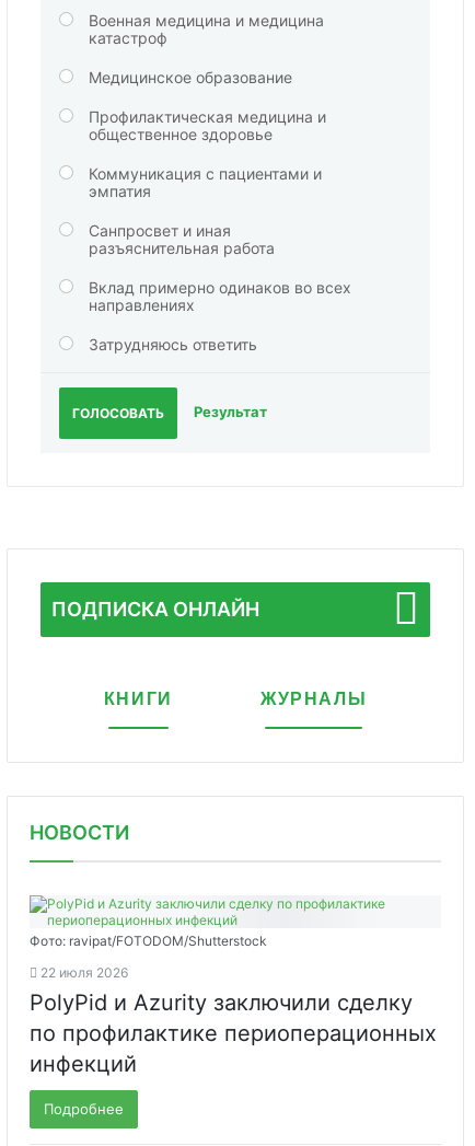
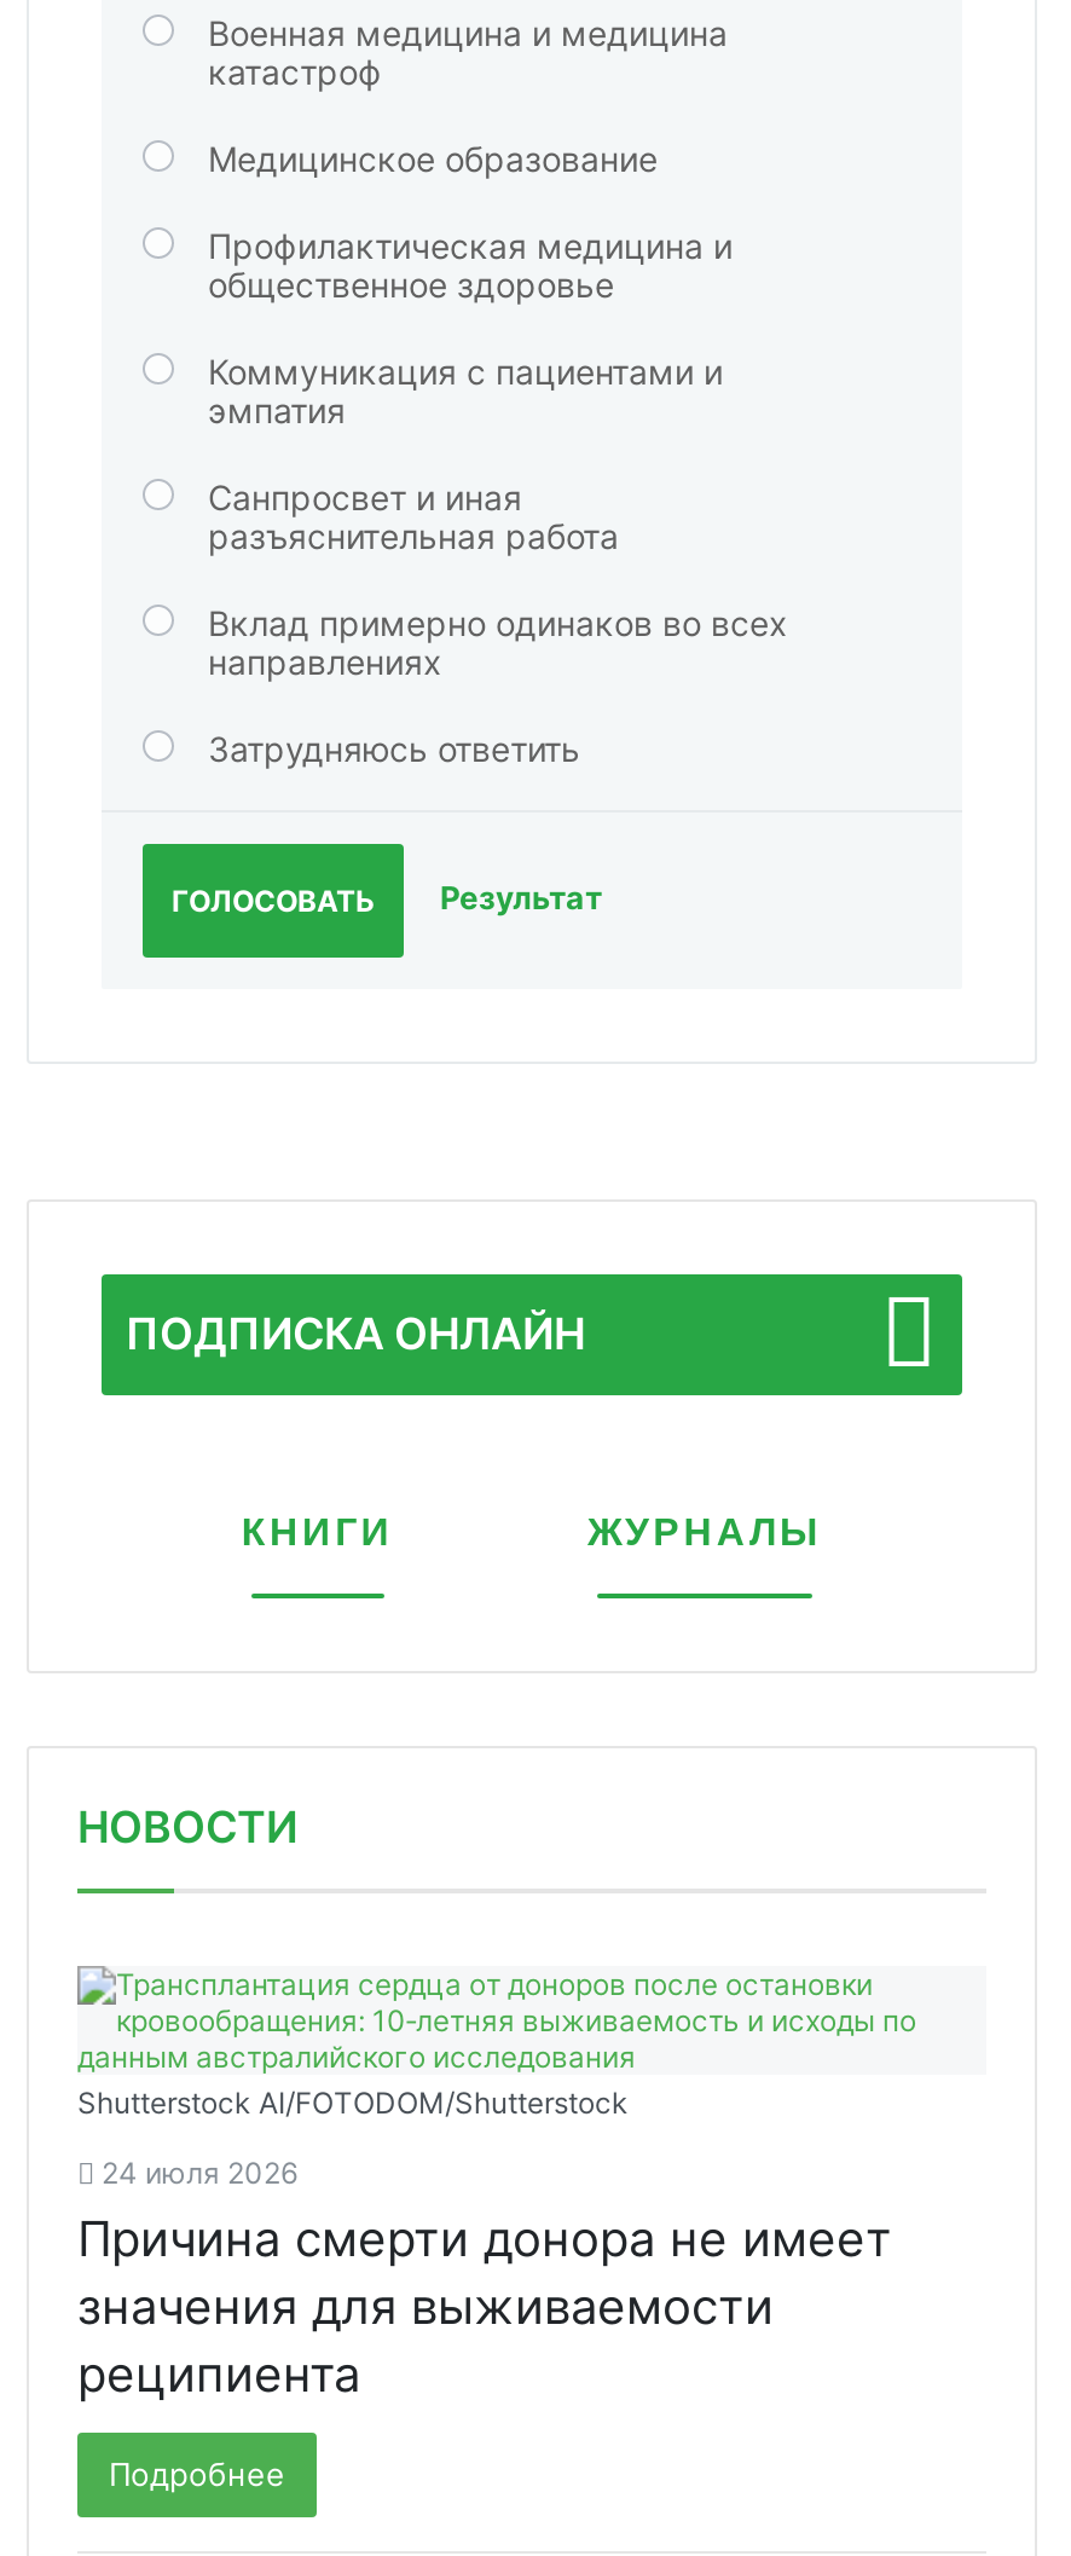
[30,932,267,949] Фото: ravipat/FOTODOM/Shutterstock -> [77,2084,629,2120] Shutterstock AI/FOTODOM/Shutterstoсk
[30,964,437,1077] 22 июля 2026 | PolyPid и Azurity заключили сделку | по профилактике периоперационных | инфекций -> [77,2154,892,2403] 24 июля 2026 | Причина смерти донора не имеет | значения для выживаемости | реципиента

